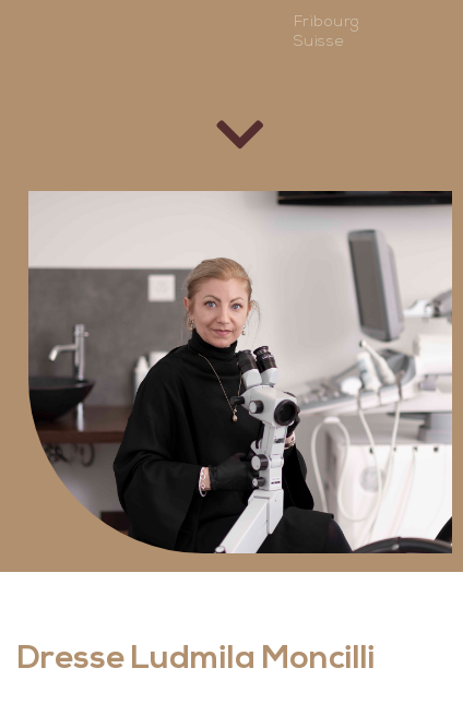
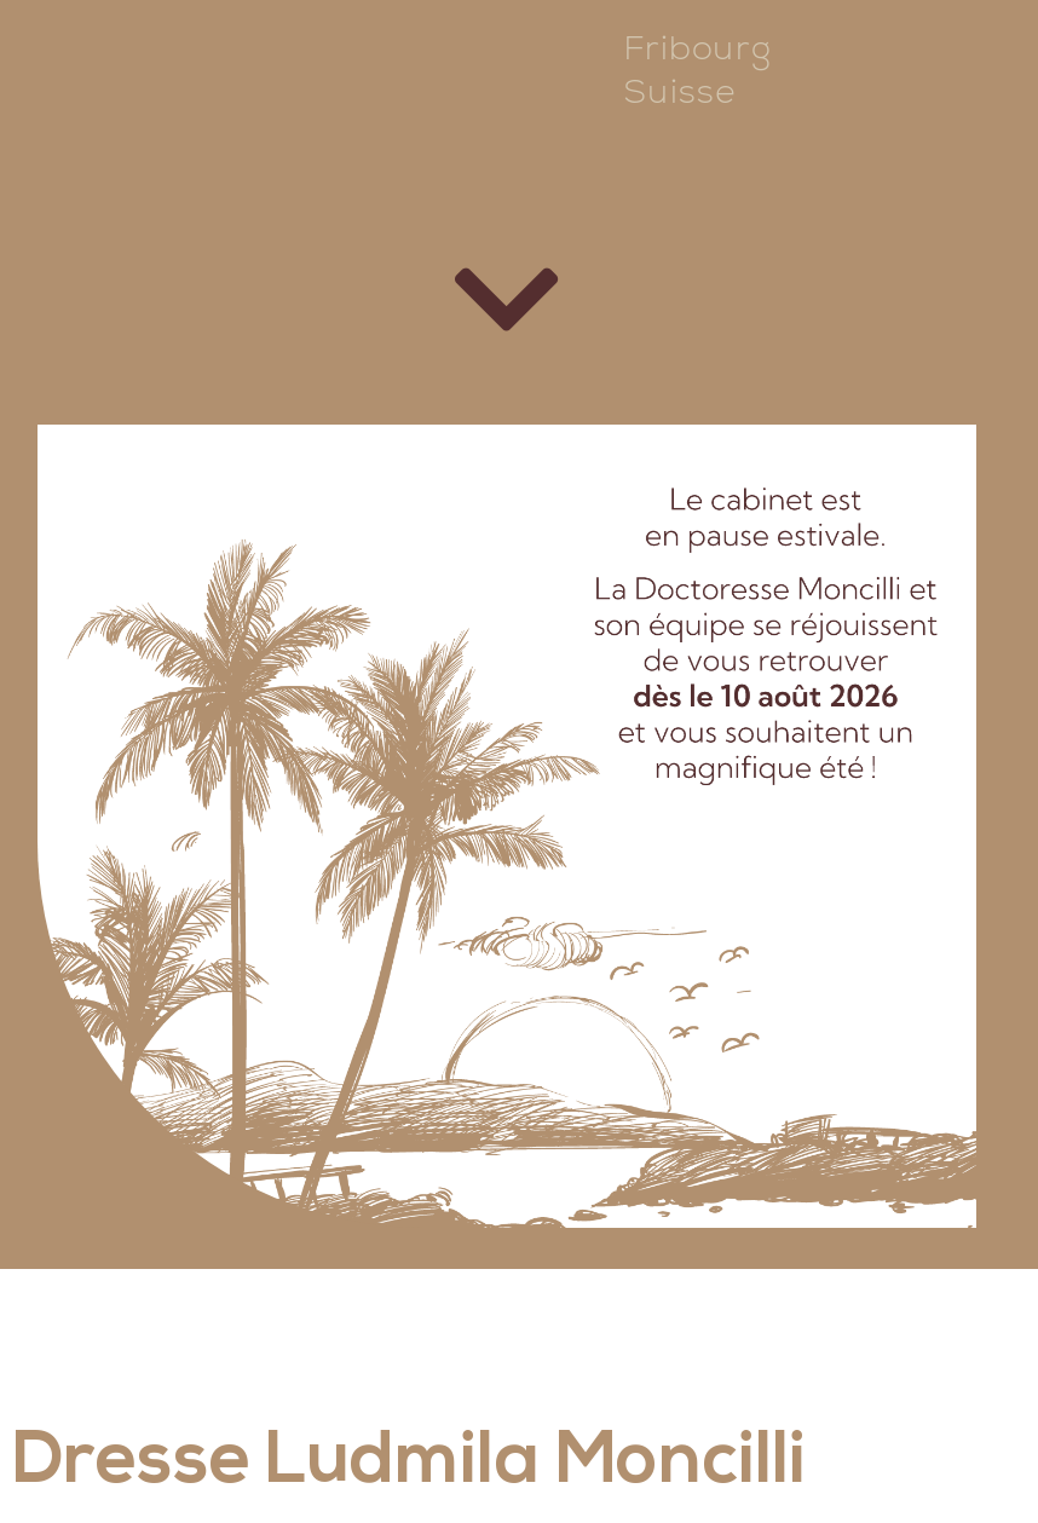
[27,190,453,554] [image] -> [35,422,979,1230] [image]

